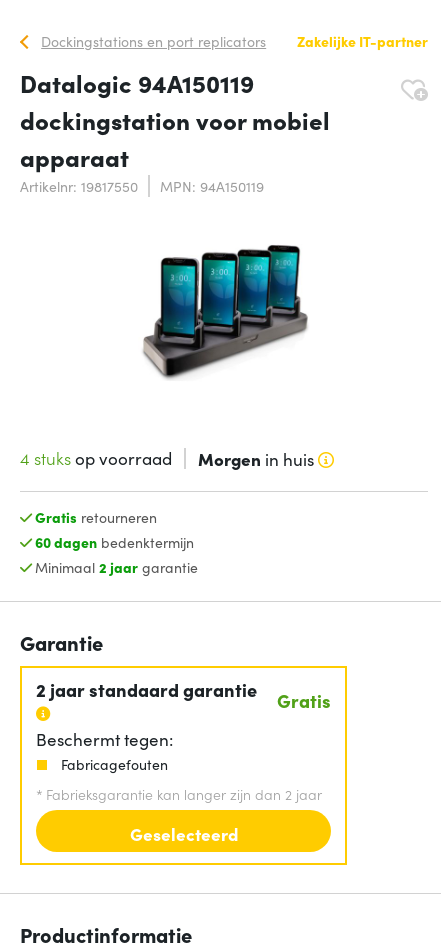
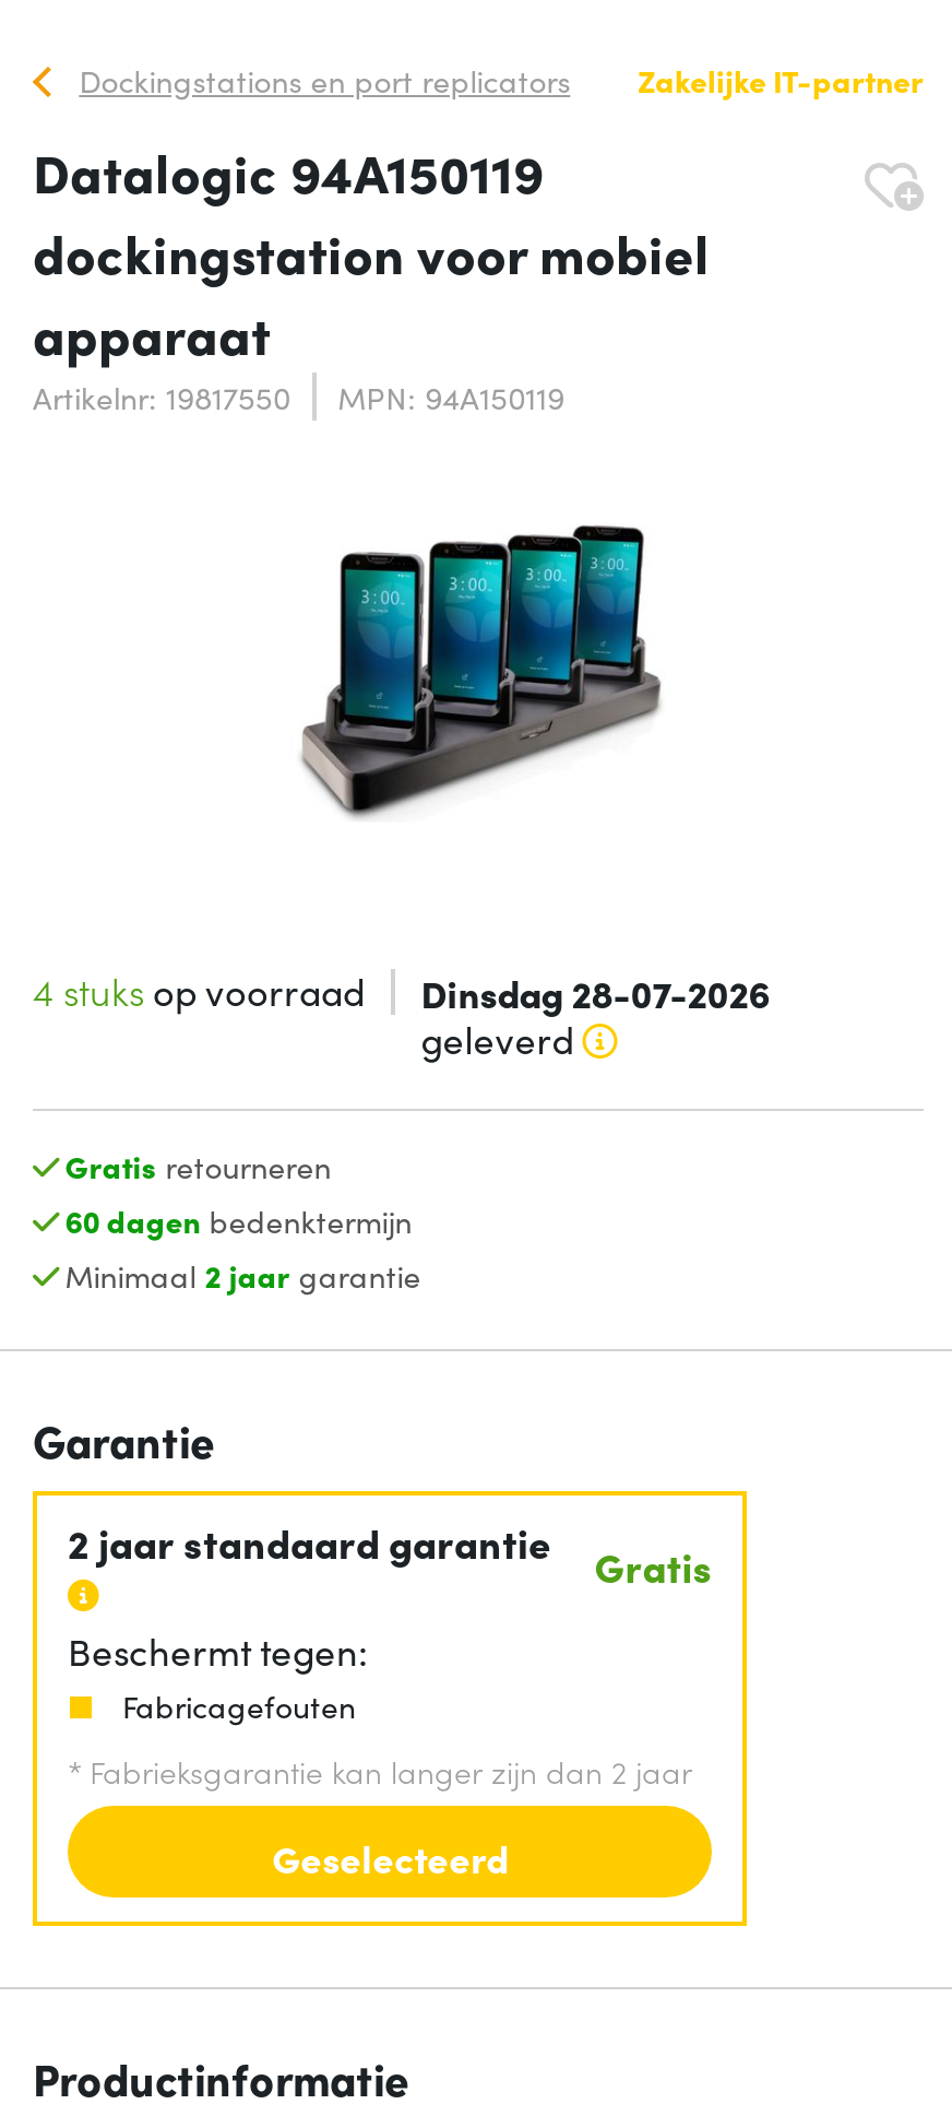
[198,447,314,471] Morgen in huis -> [421,967,770,1065] Dinsdag 28-07-2026 | geleverd

